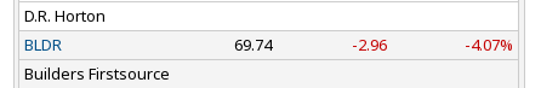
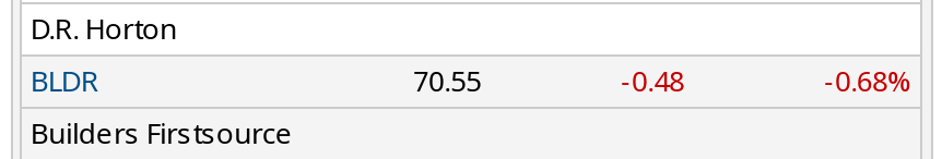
[234,33,272,55] 69.74 -> [413,60,481,99] 70.55
[352,33,387,55] -2.96 -> [621,60,684,99] -0.48
[465,33,513,55] -4.07% -> [824,60,912,99] -0.68%

